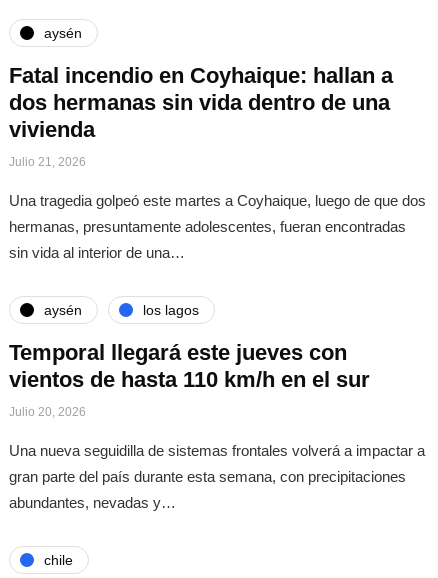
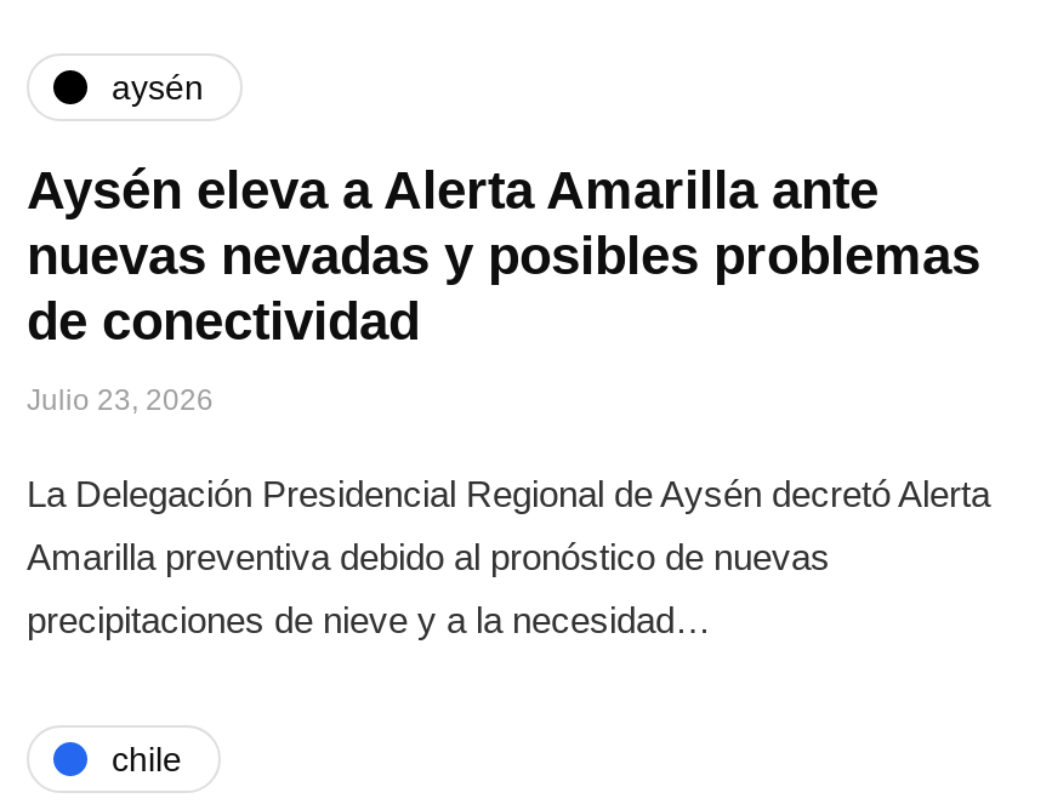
[9,63,426,511] Fatal incendio en Coyhaique: hallan a | dos hermanas sin vida dentro de una | vivienda | Julio 21, 2026 | Una tragedia golpeó este martes a Coyhaique, luego de que dos | hermanas, presuntamente adolescentes, fueran encontradas | sin vida al interior de una… | aysén | los lagos | Temporal llegará este jueves con | vientos de hasta 110 km/h en el sur | Julio 20, 2026 | Una nueva seguidilla de sistemas frontales volverá a impactar a | gran parte del país durante esta semana, con precipitaciones | abundantes, nevadas y… -> [27,161,990,641] Aysén eleva a Alerta Amarilla ante | nuevas nevadas y posibles problemas | de conectividad | Julio 23, 2026 | La Delegación Presidencial Regional de Aysén decretó Alerta | Amarilla preventiva debido al pronóstico de nuevas | precipitaciones de nieve y a la necesidad…

